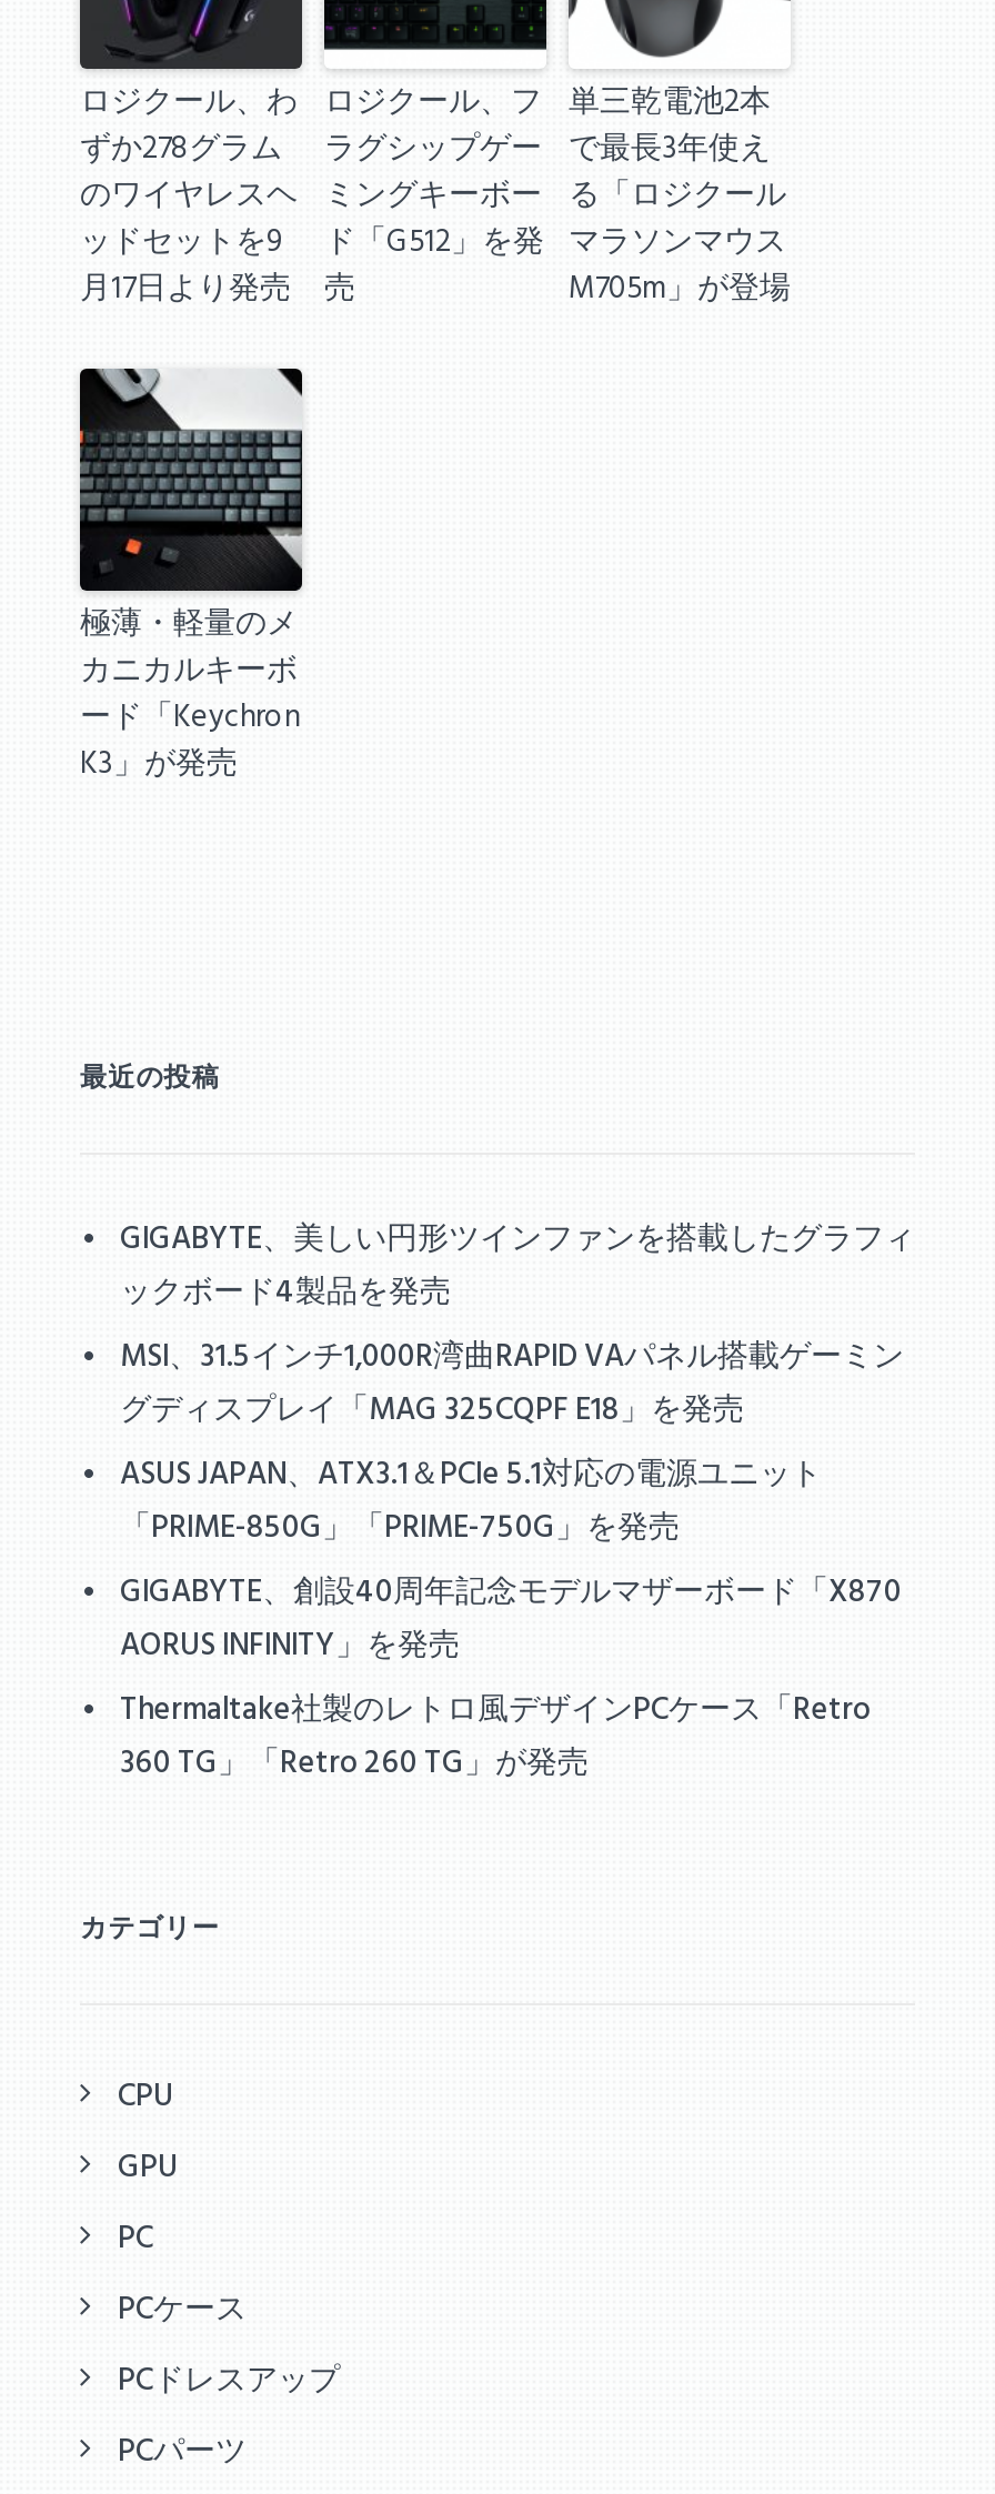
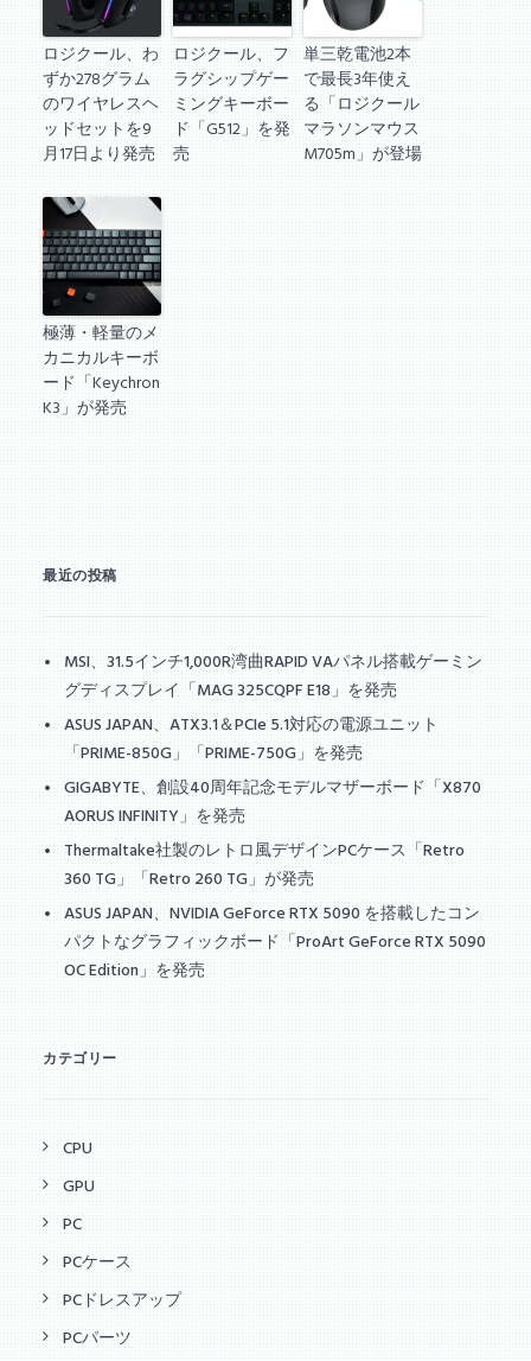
[120,1215,915,1320] GIGABYTE、美しい円形ツインファンを搭載したグラフィ | ックボード4製品を発売 -> none
moved [120,1333,904,1790] -> [64,649,482,894]: MSI、31.5インチ1,000R湾曲RAPID VAパネル搭載ゲーミン | グディスプレイ「MAG 325CQPF E18」を発売 | ASUS JAPAN、ATX3.1＆PCIe 5.1対応の電源ユニット | 「PRIME-850G」「PRIME-750G」を発売 | GIGABYTE、創設40周年記念モデルマザーボード「X870 | AORUS INFINITY」を発売 | Thermaltake社製のレトロ風デザインPCケース「Retro | 360 TG」「Retro 260 TG」が発売
none -> [64,901,486,985] ASUS JAPAN、NVIDIA GeForce RTX 5090 を搭載したコン | パクトなグラフィックボード「ProArt GeForce RTX 5090 | OC Edition」を発売

